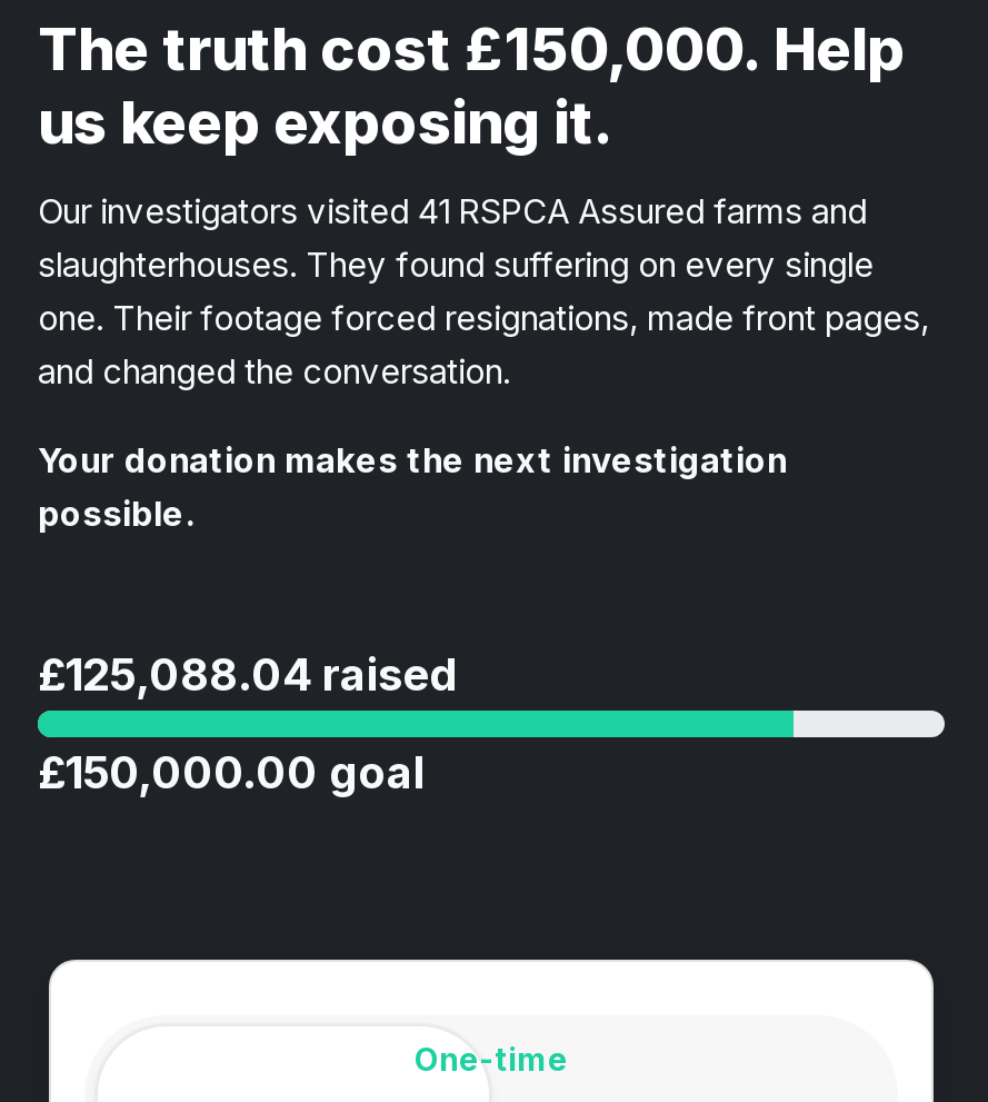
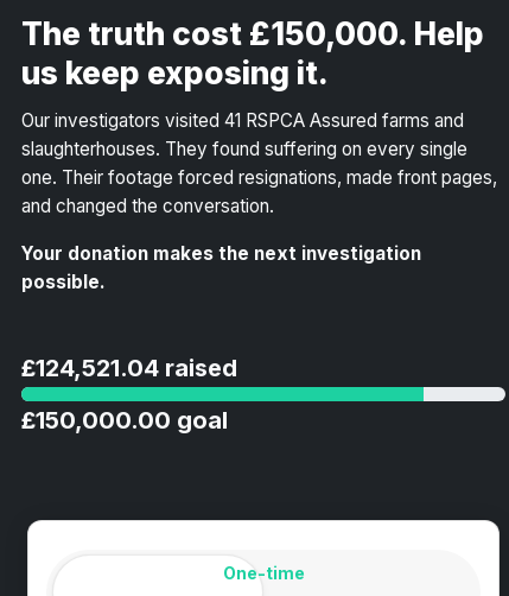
[38,648,458,702] £125,088.04 raised -> [21,354,237,382] £124,521.04 raised

